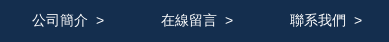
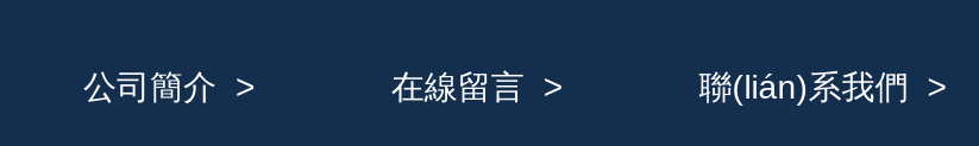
[290,12,370,28] 聯系我們> -> [699,68,965,106] 聯(lián)系我們>

